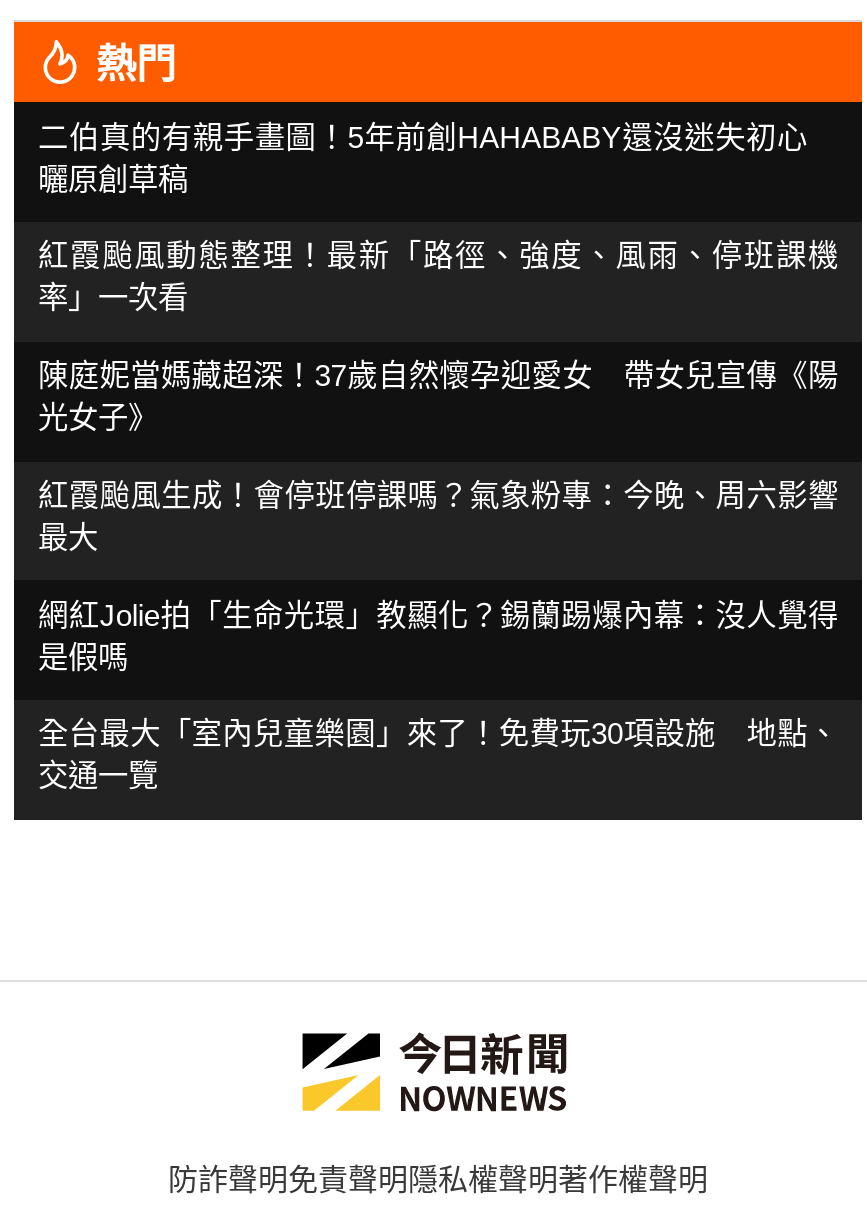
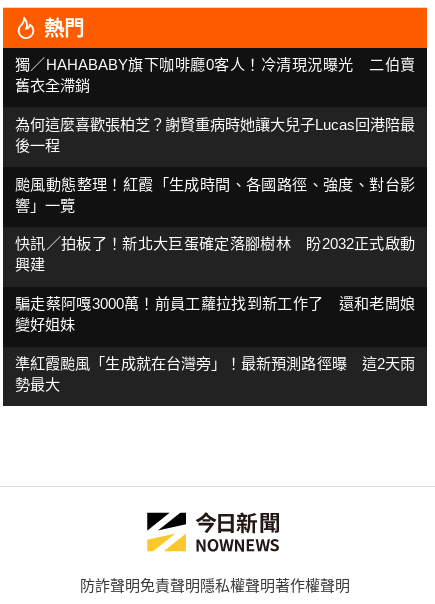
[38,119,838,195] 二伯真的有親手畫圖！5年前創HAHABABY還沒迷失初心 | 曬原創草稿 -> [15,56,415,94] 獨／HAHABABY旗下咖啡廳0客人！冷清現況曝光 二伯賣 | 舊衣全滯銷
[38,239,838,315] 紅霞颱風動態整理！最新「路徑、強度、風雨、停班課機 | 率」一次看 -> [15,116,415,154] 為何這麼喜歡張柏芝？謝賢重病時她讓大兒子Lucas回港陪最 | 後一程
[38,358,838,434] 陳庭妮當媽藏超深！37歲自然懷孕迎愛女 帶女兒宣傳《陽 | 光女子》 -> [15,176,415,214] 颱風動態整理！紅霞「生成時間、各國路徑、強度、對台影 | 響」一覽
[38,478,838,554] 紅霞颱風生成！會停班停課嗎？氣象粉專：今晚、周六影響 | 最大 -> [15,235,415,273] 快訊／拍板了！新北大巨蛋確定落腳樹林 盼2032正式啟動 | 興建
[38,597,838,673] 網紅Jolie拍「生命光環」教顯化？錫蘭踢爆內幕：沒人覺得 | 是假嗎 -> [15,295,415,333] 騙走蔡阿嘎3000萬！前員工蘿拉找到新工作了 還和老闆娘 | 變好姐妹
[38,717,838,793] 全台最大「室內兒童樂園」來了！免費玩30項設施 地點、 | 交通一覽 -> [15,355,415,393] 準紅霞颱風「生成就在台灣旁」！最新預測路徑曝 這2天雨 | 勢最大

